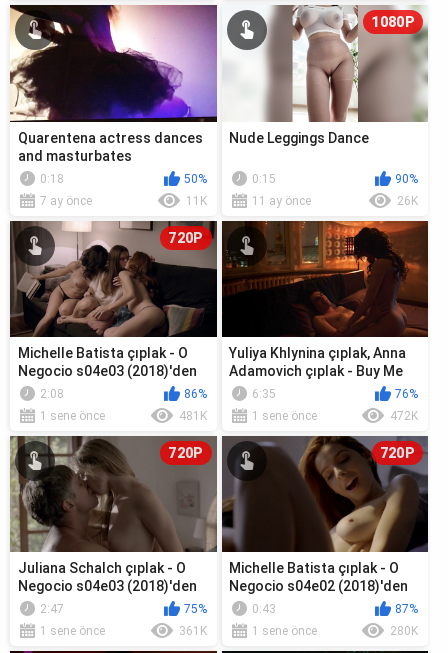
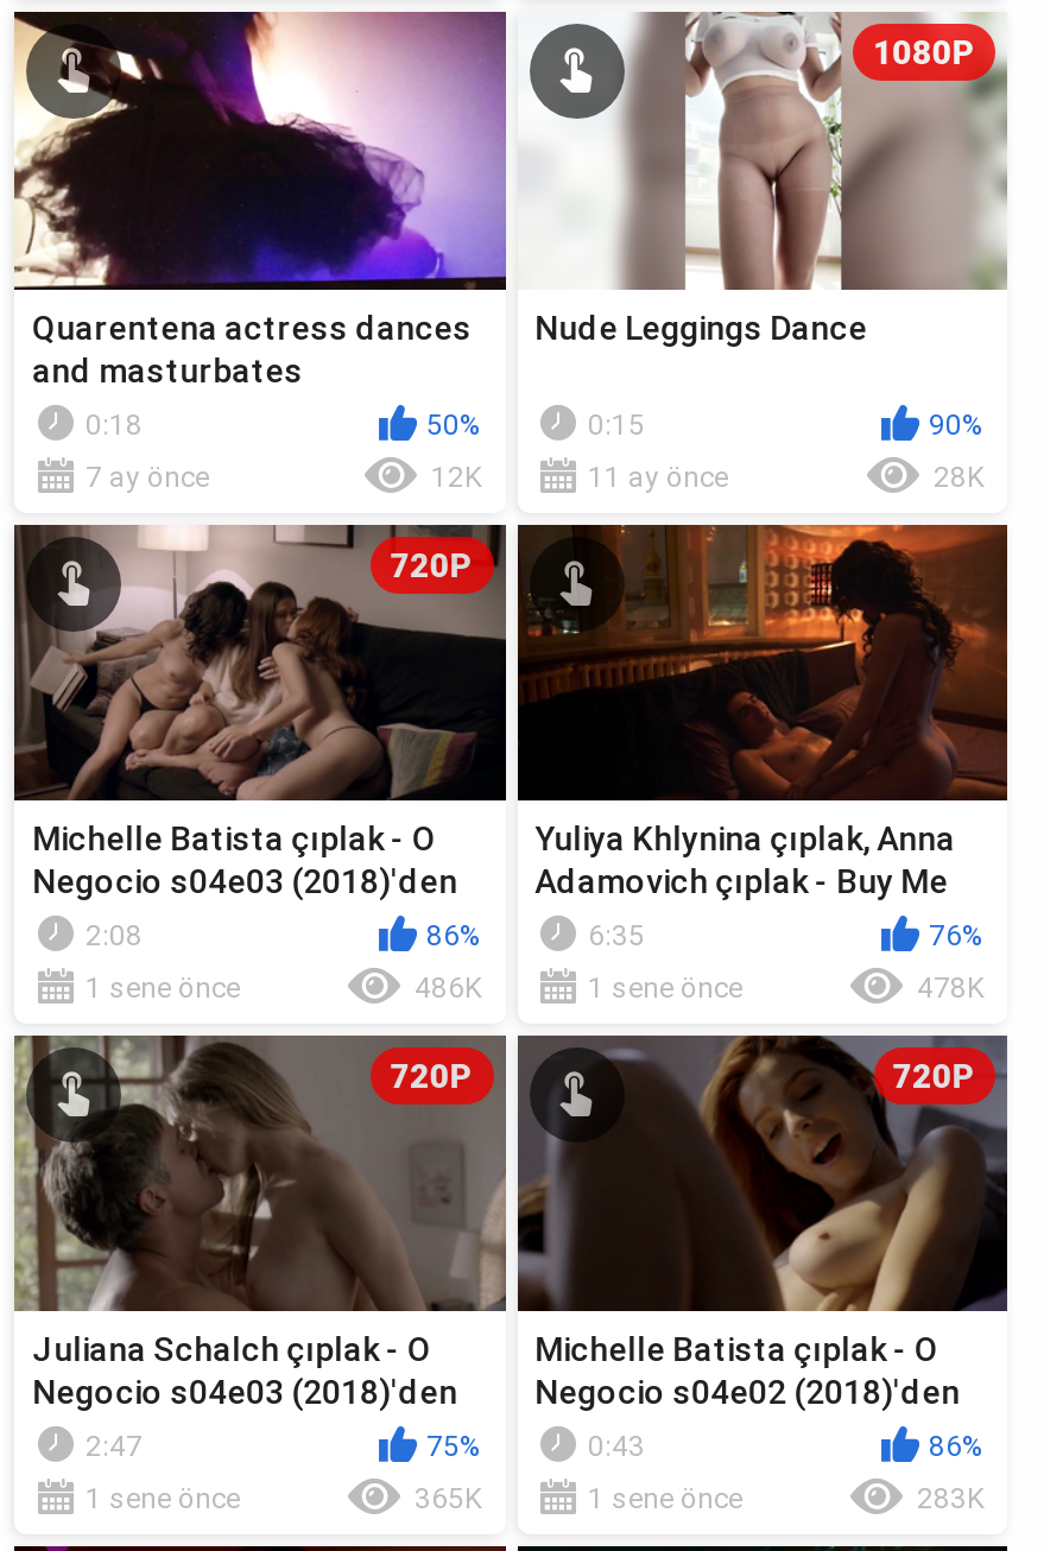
[185,194,206,208] 11K -> [431,460,481,493] 12K
[397,194,418,208] 26K -> [934,460,983,493] 28K
[178,409,206,423] 481K -> [415,971,481,1004] 486K
[390,409,418,423] 472K -> [917,971,983,1004] 478K
[395,602,418,616] 87% -> [929,1430,983,1463] 86%
[178,624,206,638] 361K -> [415,1482,481,1515] 365K
[390,624,418,638] 280K -> [917,1482,983,1515] 283K

